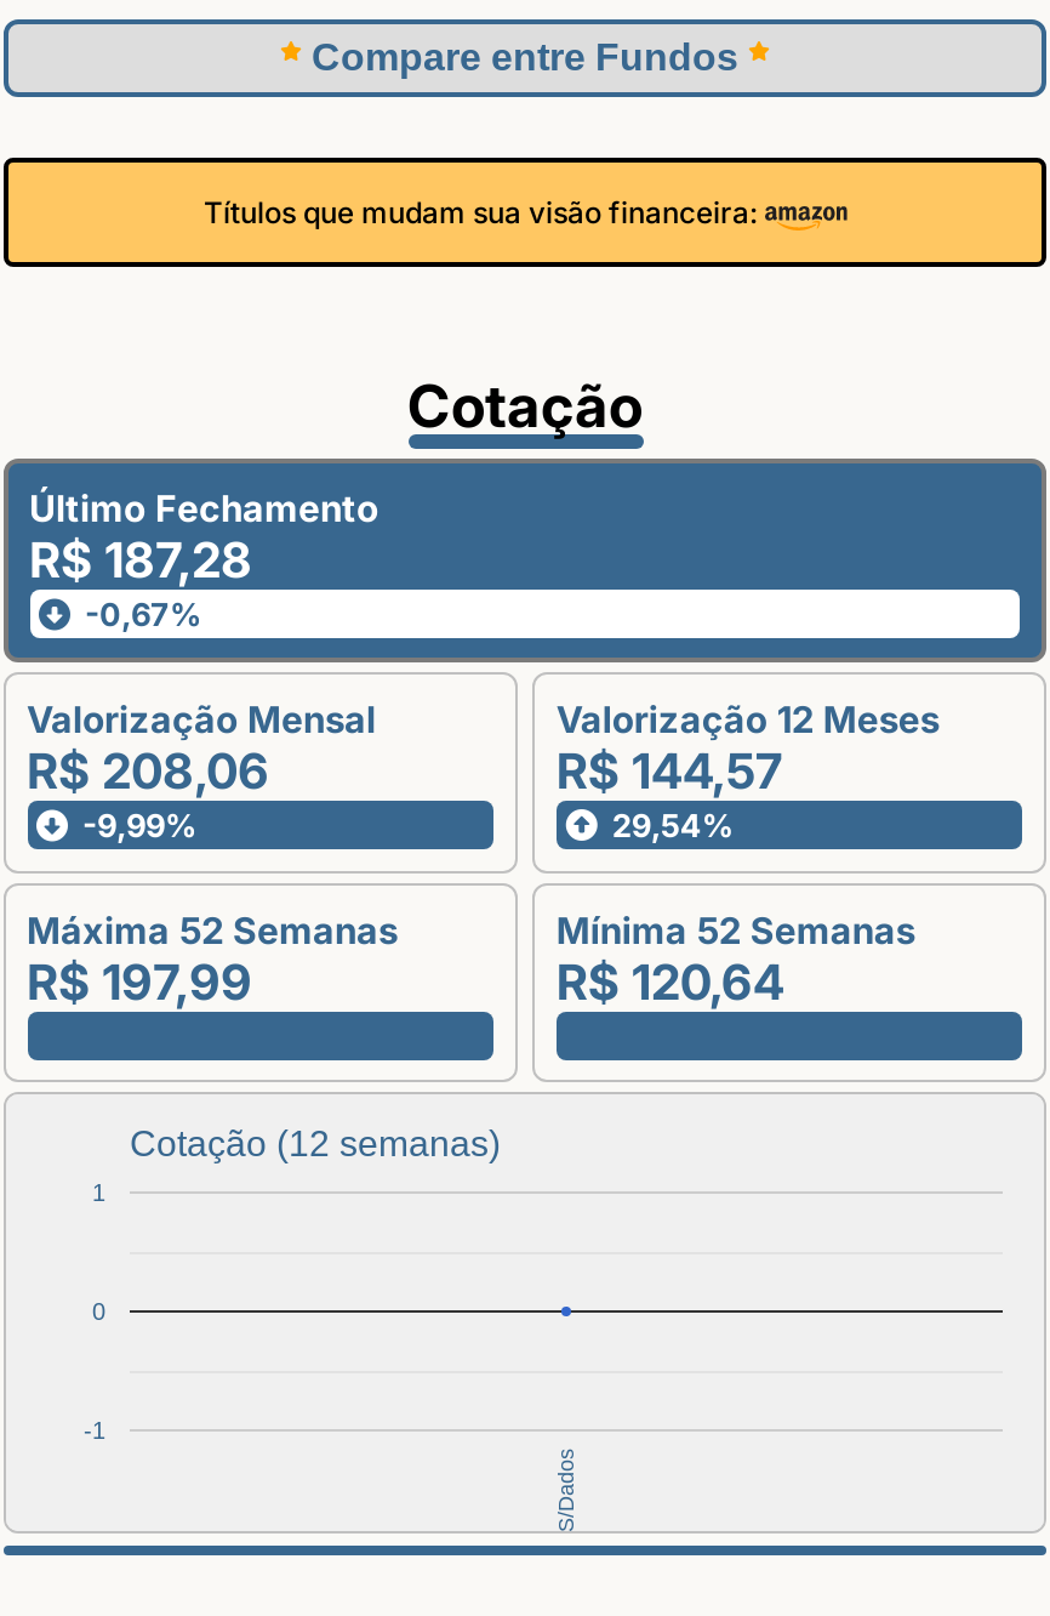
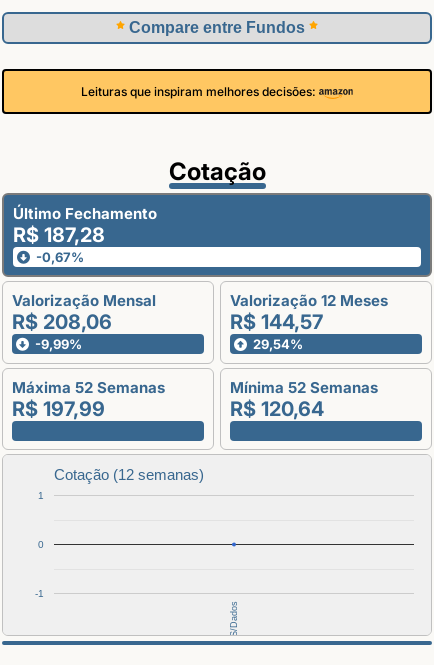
[203,194,759,231] Títulos que mudam sua visão financeira: -> [81,84,316,99] Leituras que inspiram melhores decisões:

